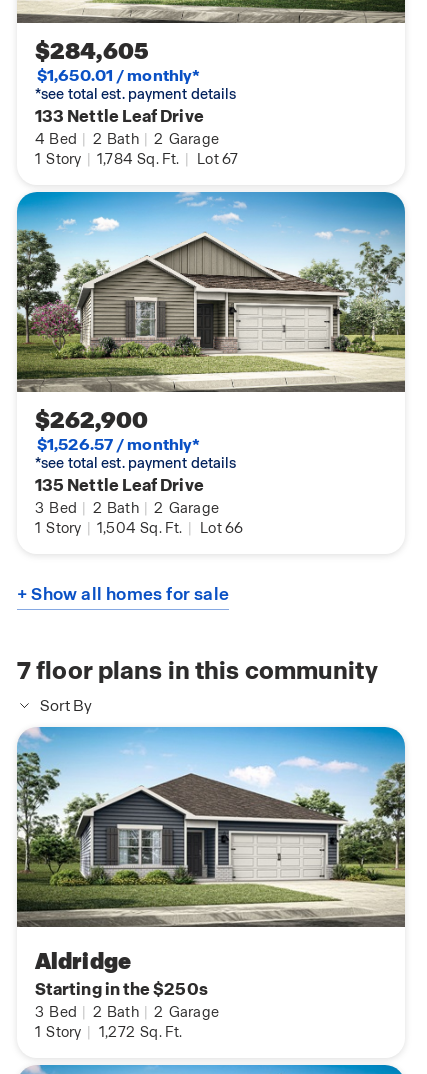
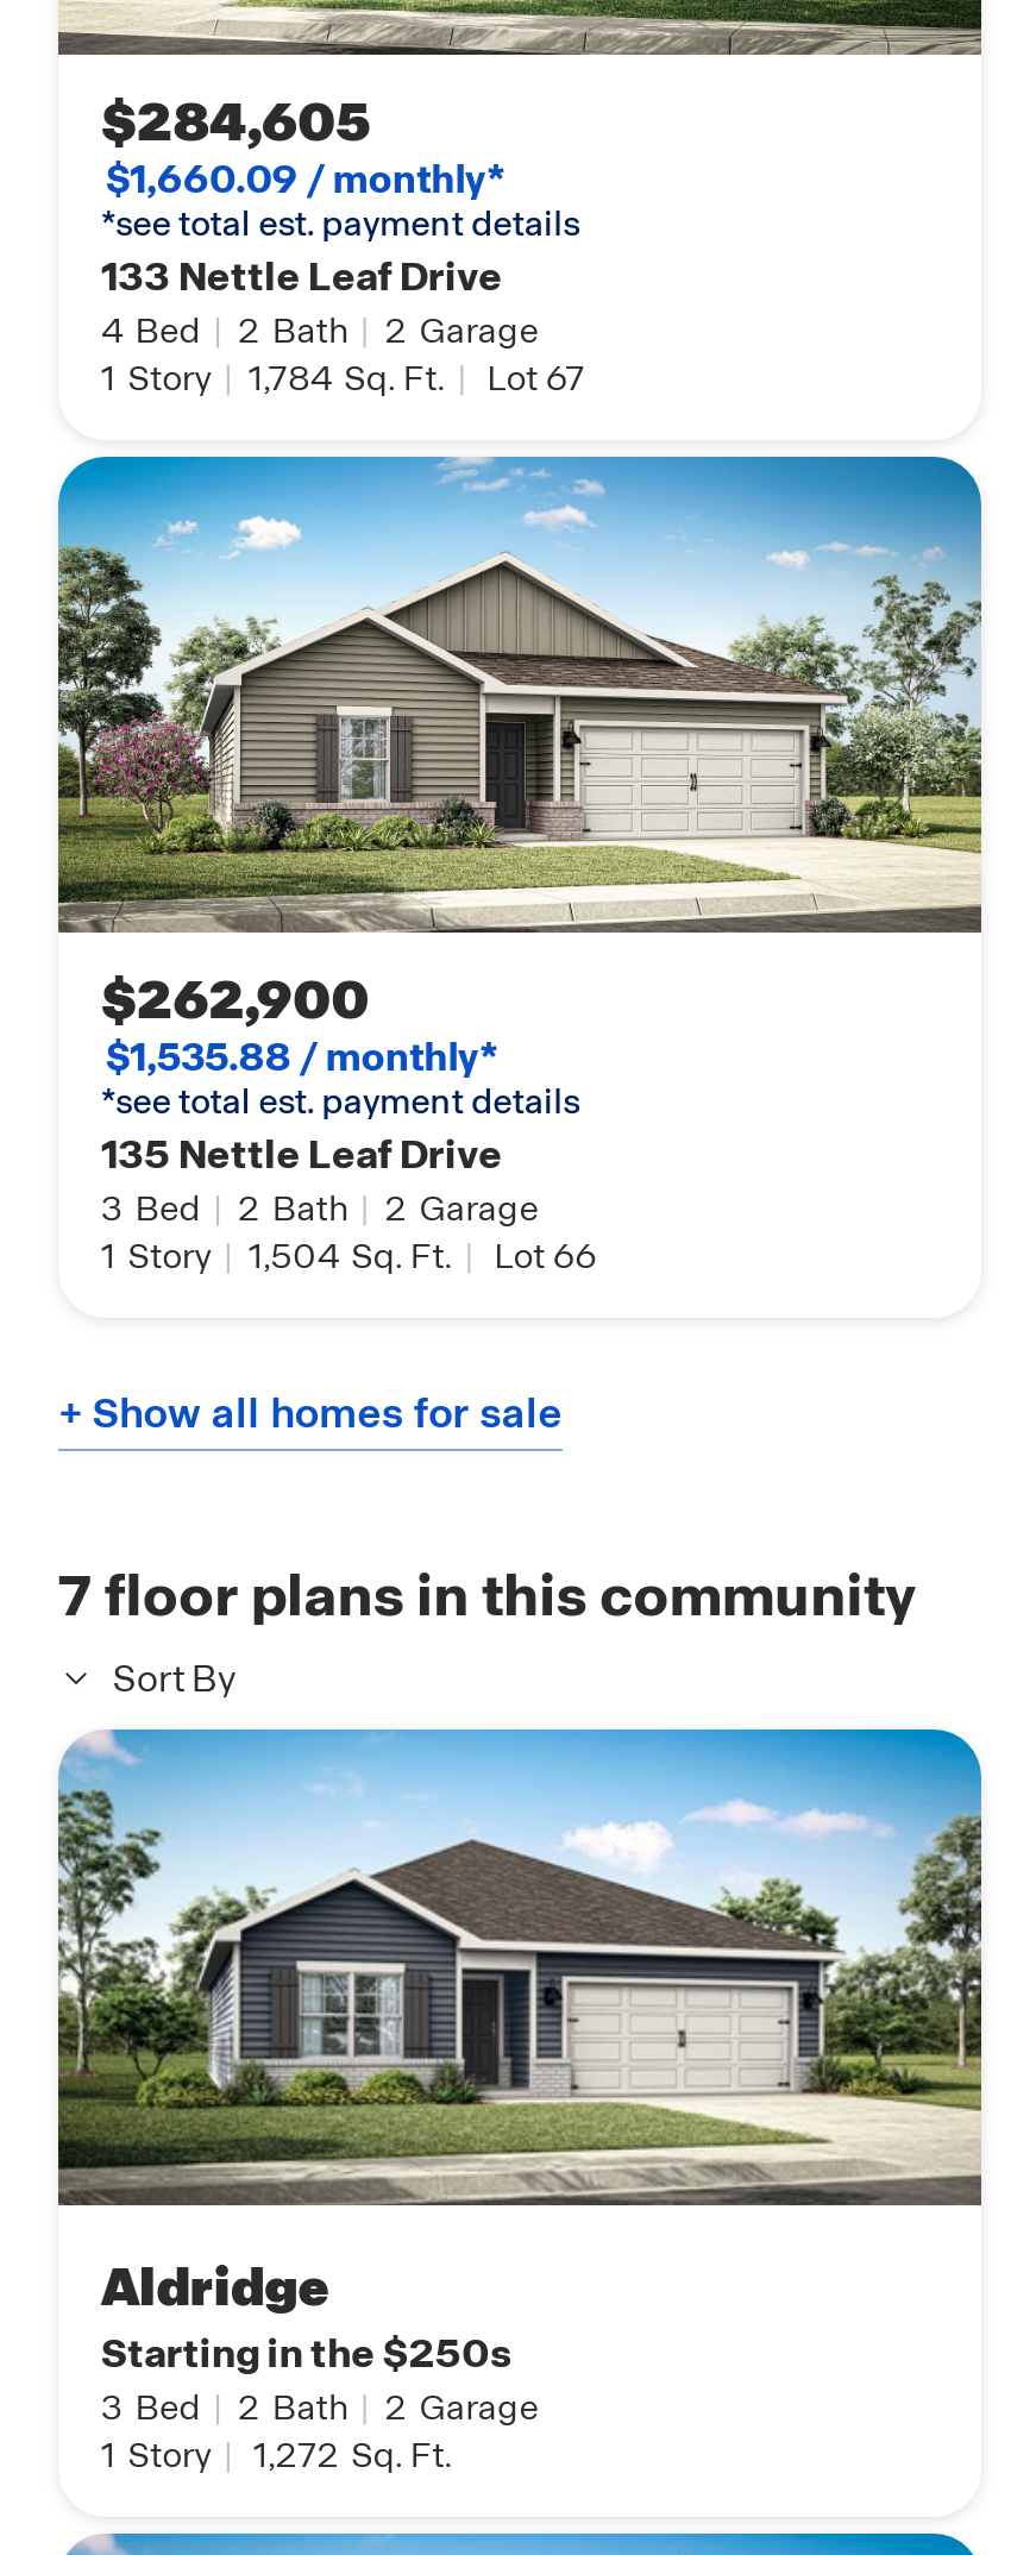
[37,65,200,86] $1,650.01 / monthly* -> [106,155,506,205] $1,660.09 / monthly*
[37,434,200,455] $1,526.57 / monthly* -> [106,1033,499,1083] $1,535.88 / monthly*

